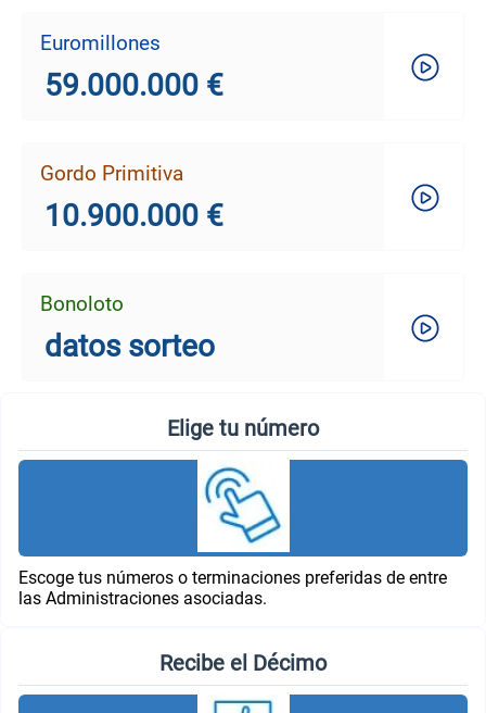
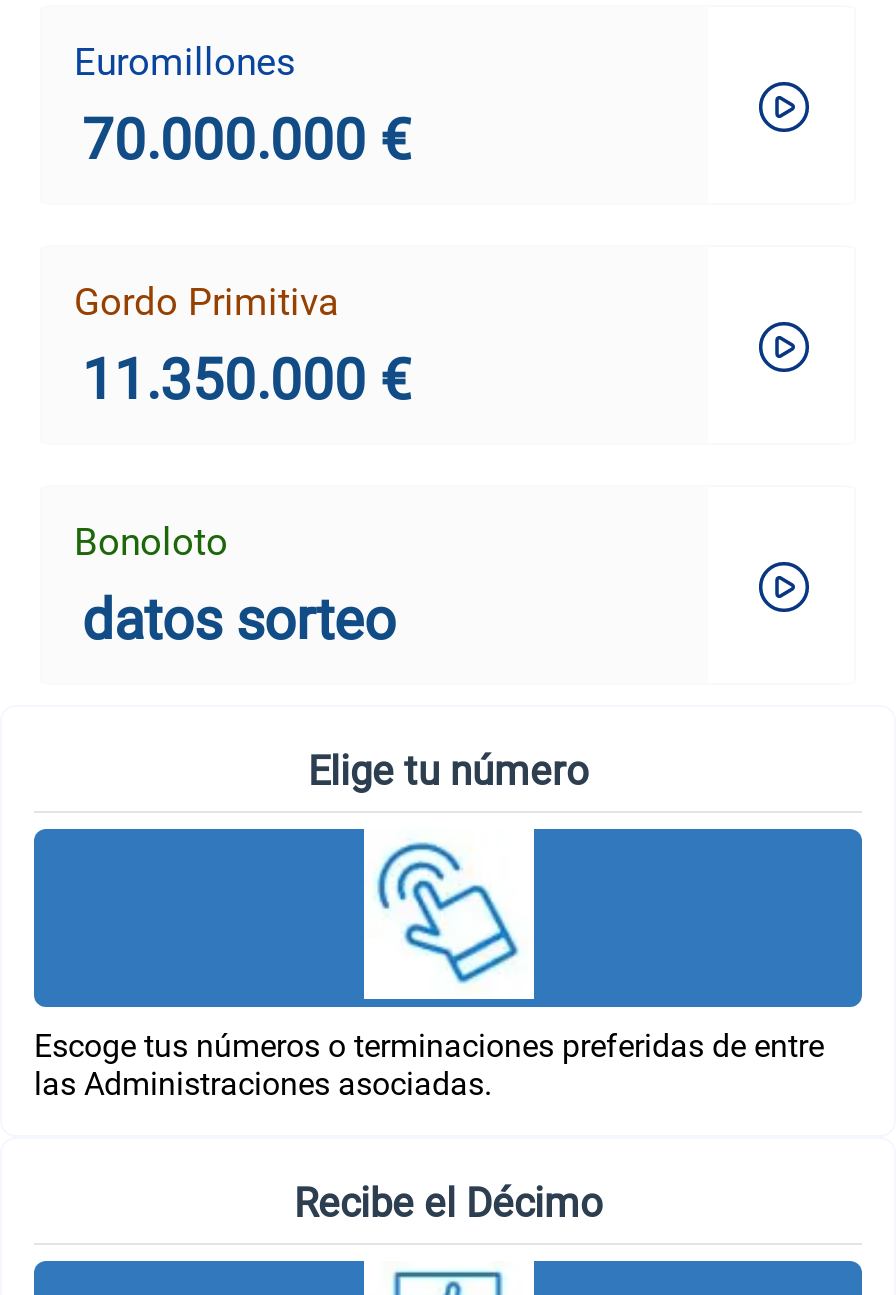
[44,67,223,103] 59.000.000 € -> [82,107,412,173] 70.000.000 €
[44,198,223,233] 10.900.000 € -> [82,347,412,413] 11.350.000 €

